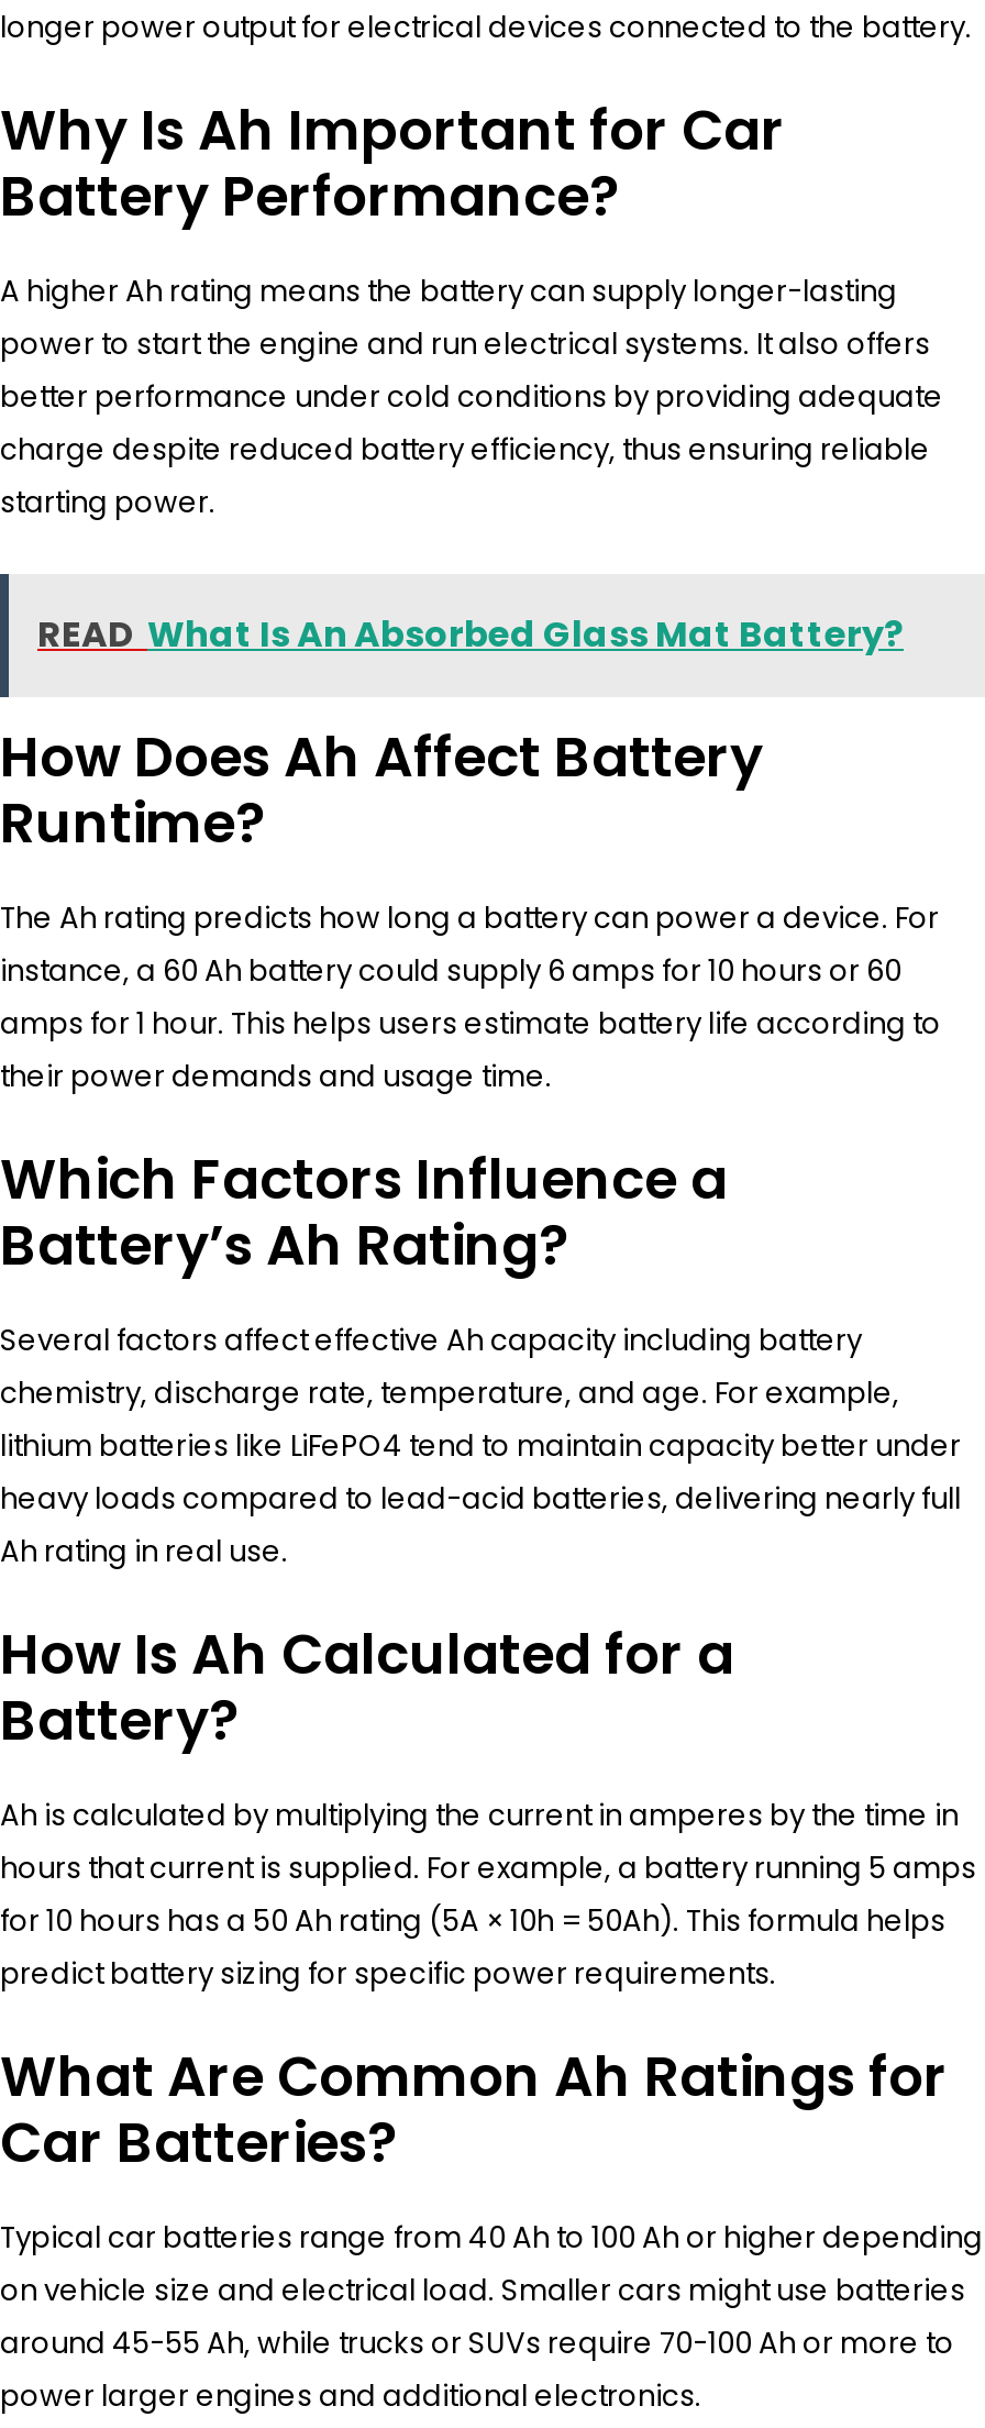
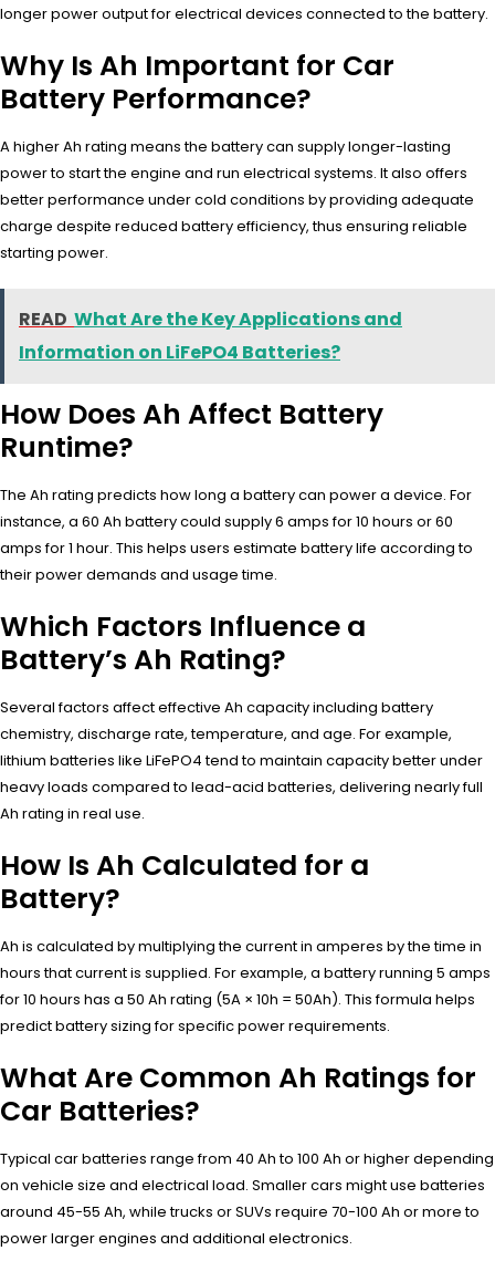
[37,609,904,660] READ What Is An Absorbed Glass Mat Battery? -> [19,307,402,365] READ What Are the Key Applications and | Information on LiFePO4 Batteries?

